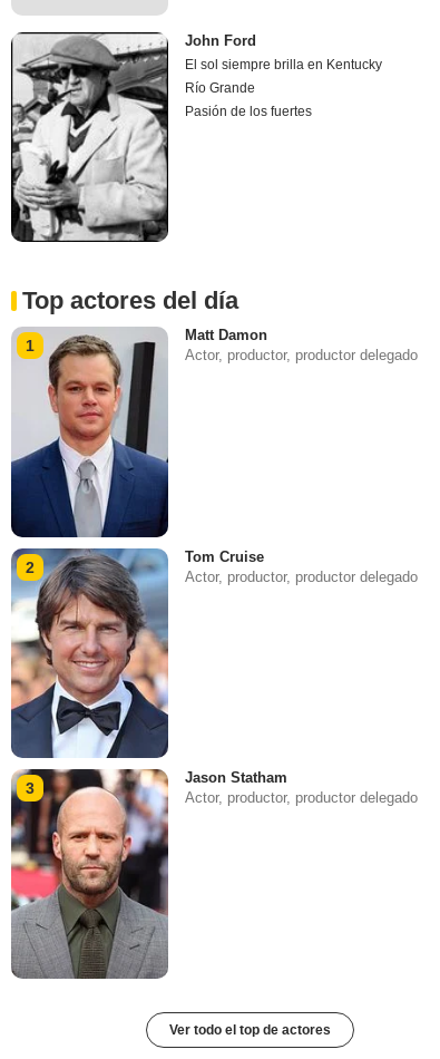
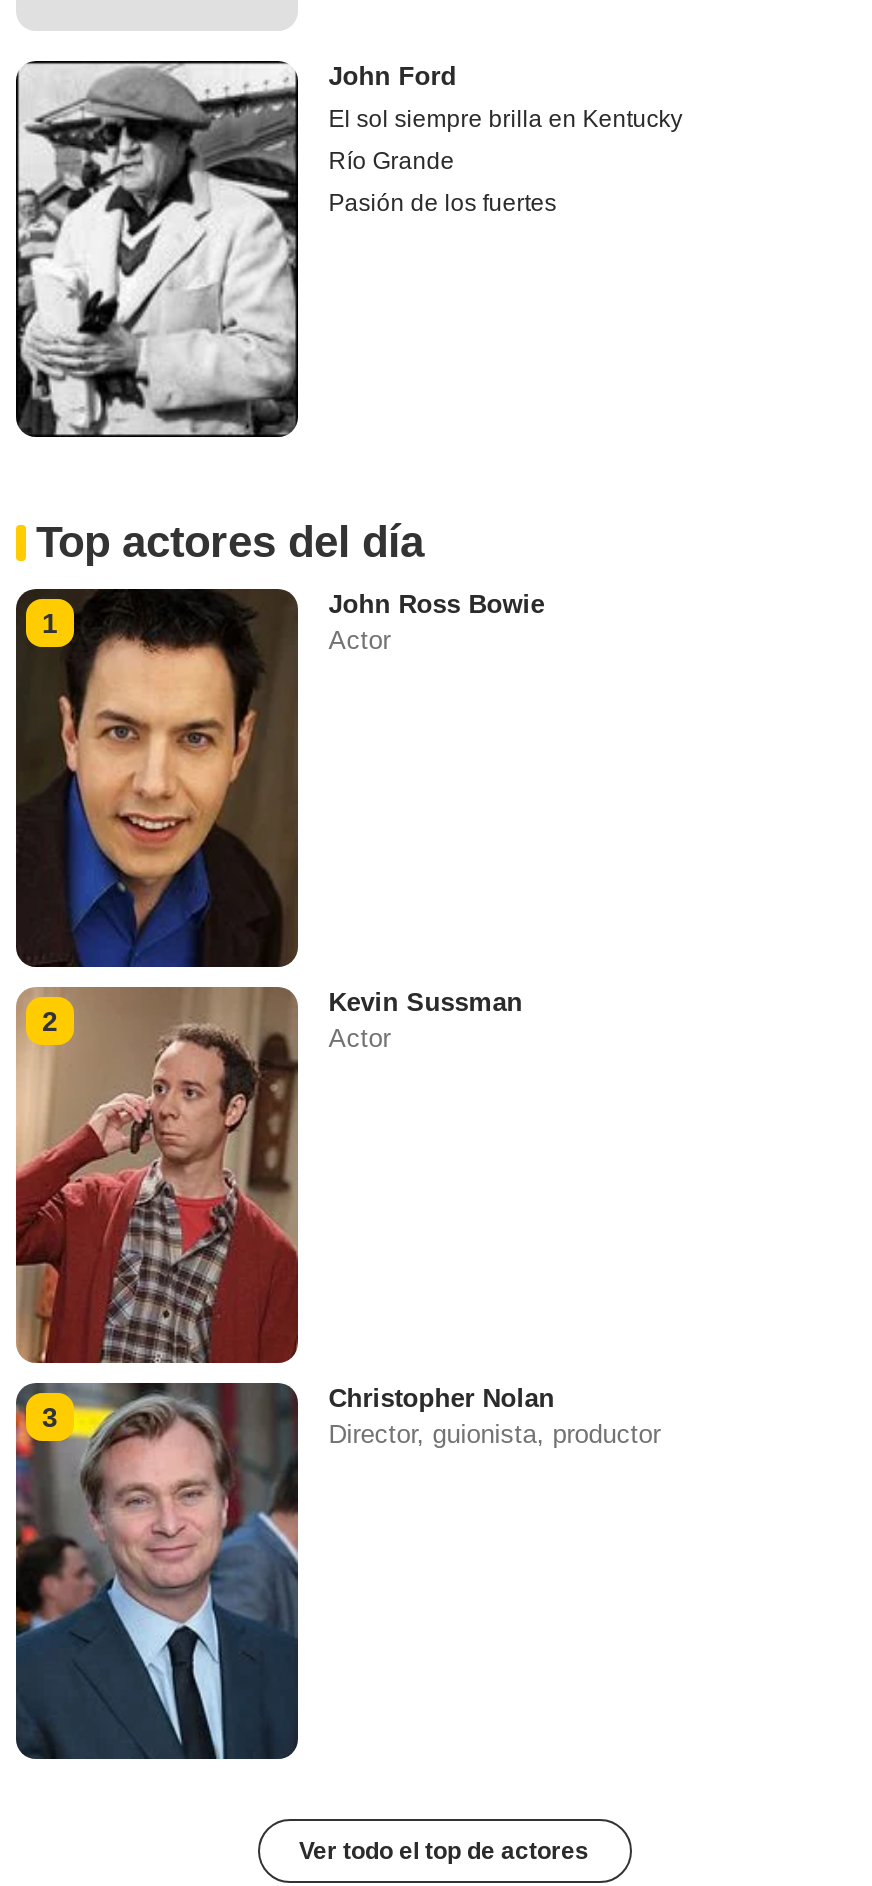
[10,327,418,537] [image] | Matt Damon | Actor, productor, productor delegado -> [14,587,544,967] [image] | John Ross Bowie | Actor
[10,547,418,759] [image] | Tom Cruise | Actor, productor, productor delegado -> [14,985,522,1365] [image] | Kevin Sussman | Actor
[10,768,418,979] [image] | Jason Statham | Actor, productor, productor delegado -> [14,1381,660,1761] [image] | Christopher Nolan | Director, guionista, productor

